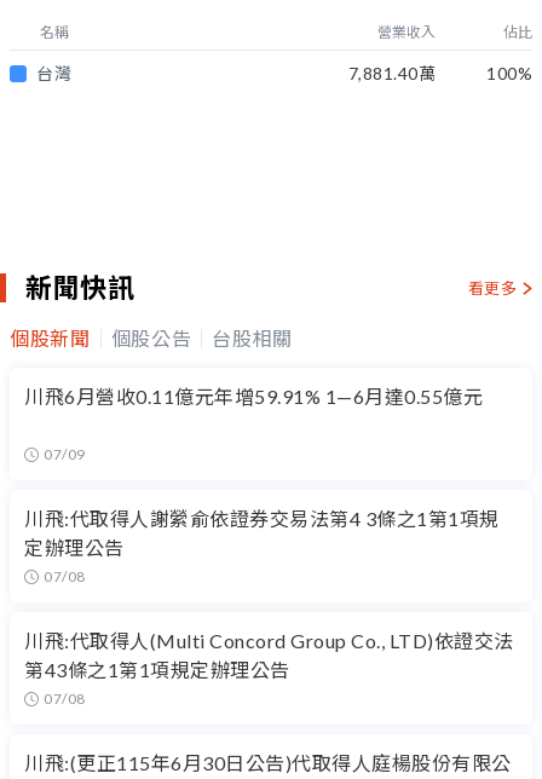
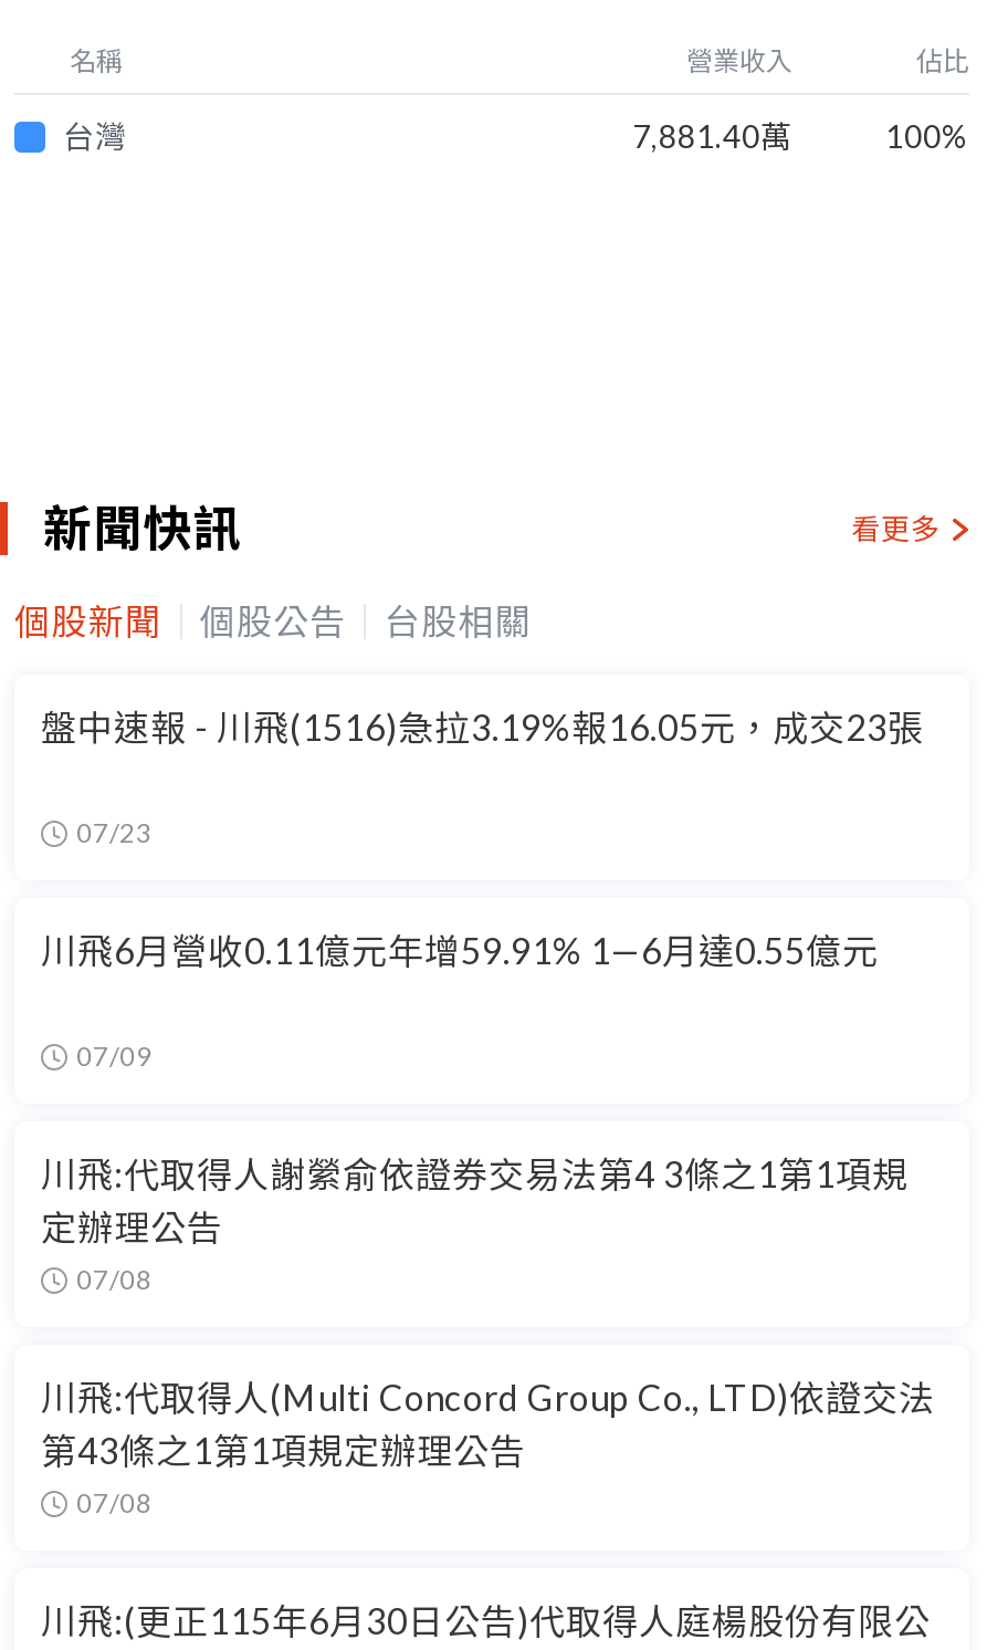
none -> [41,706,924,849] 盤中速報 - 川飛(1516)急拉3.19%報16.05元，成交23張 | 07/23

